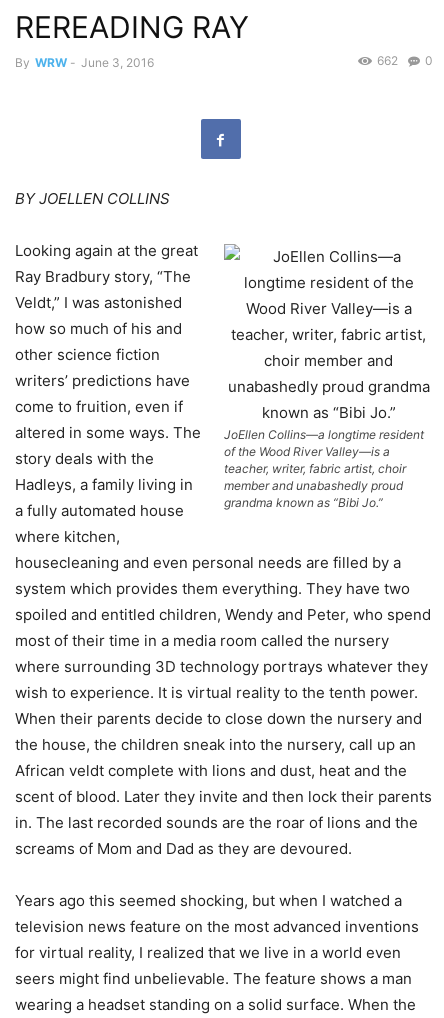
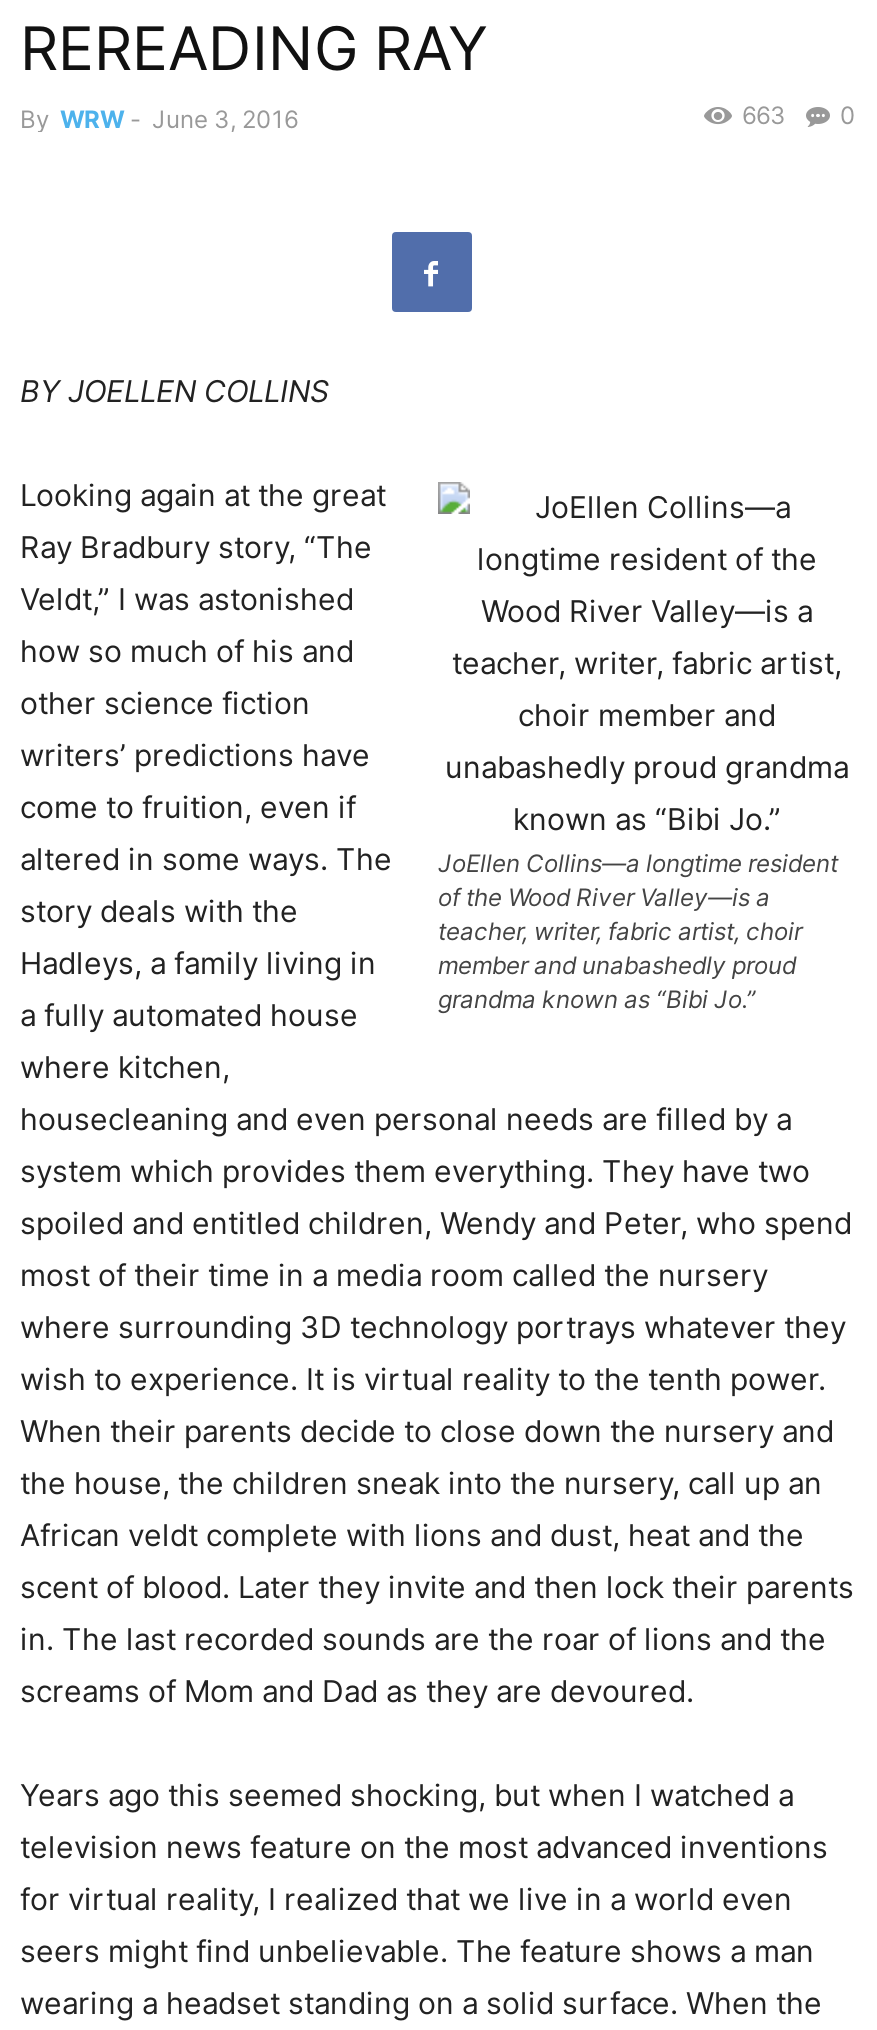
[377,53,433,68] 662 0 -> [742,100,856,130] 663 0

